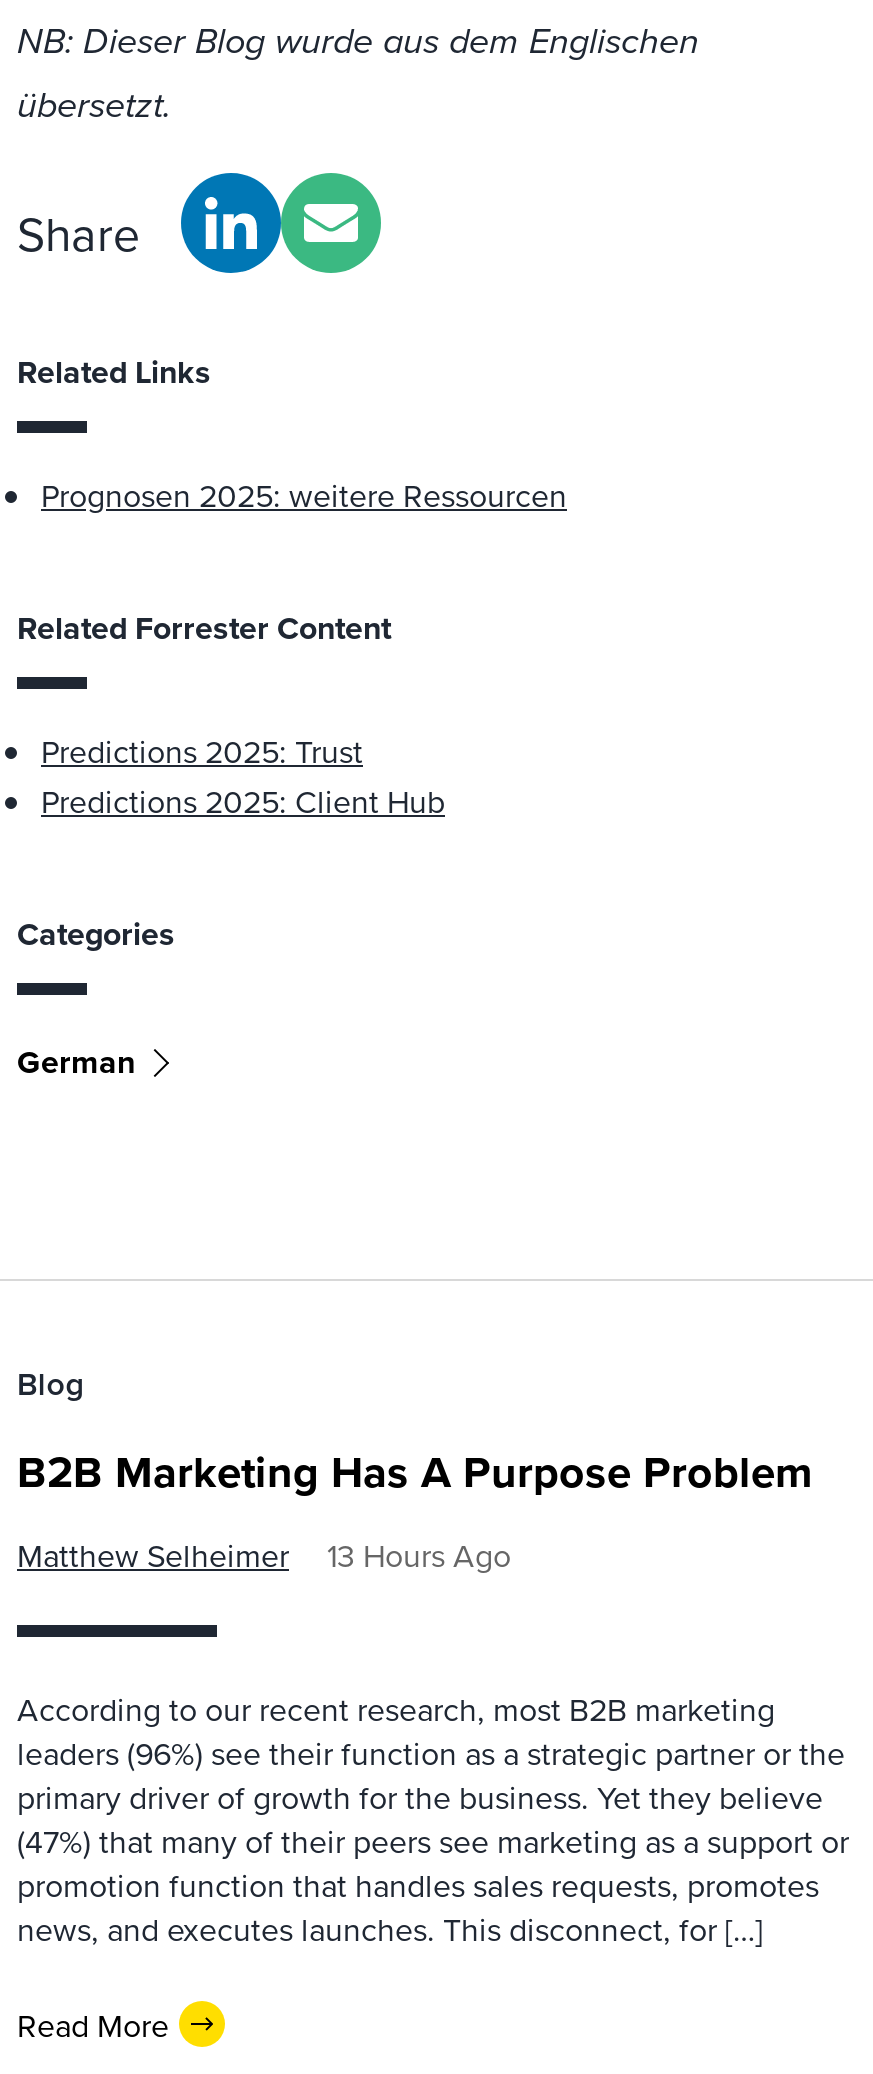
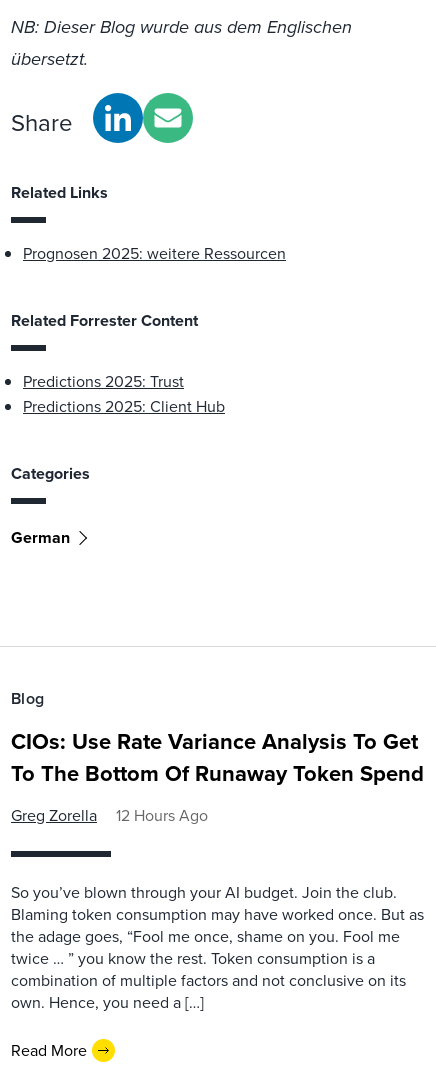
[17,1439,849,1951] B2B Marketing Has A Purpose Problem | Matthew Selheimer | 13 Hours Ago | According to our recent research, most B2B marketing | leaders (96%) see their function as a strategic partner or the | primary driver of growth for the business. Yet they believe | (47%) that many of their peers see marketing as a support or | promotion function that handles sales requests, promotes | news, and executes launches. This disconnect, for […] -> [11,725,424,1014] CIOs: Use Rate Variance Analysis To Get | To The Bottom Of Runaway Token Spend | Greg Zorella | 12 Hours Ago | So you’ve blown through your AI budget. Join the club. | Blaming token consumption may have worked once. But as | the adage goes, “Fool me once, shame on you. Fool me | twice … ” you know the rest. Token consumption is a | combination of multiple factors and not conclusive on its | own. Hence, you need a […]

